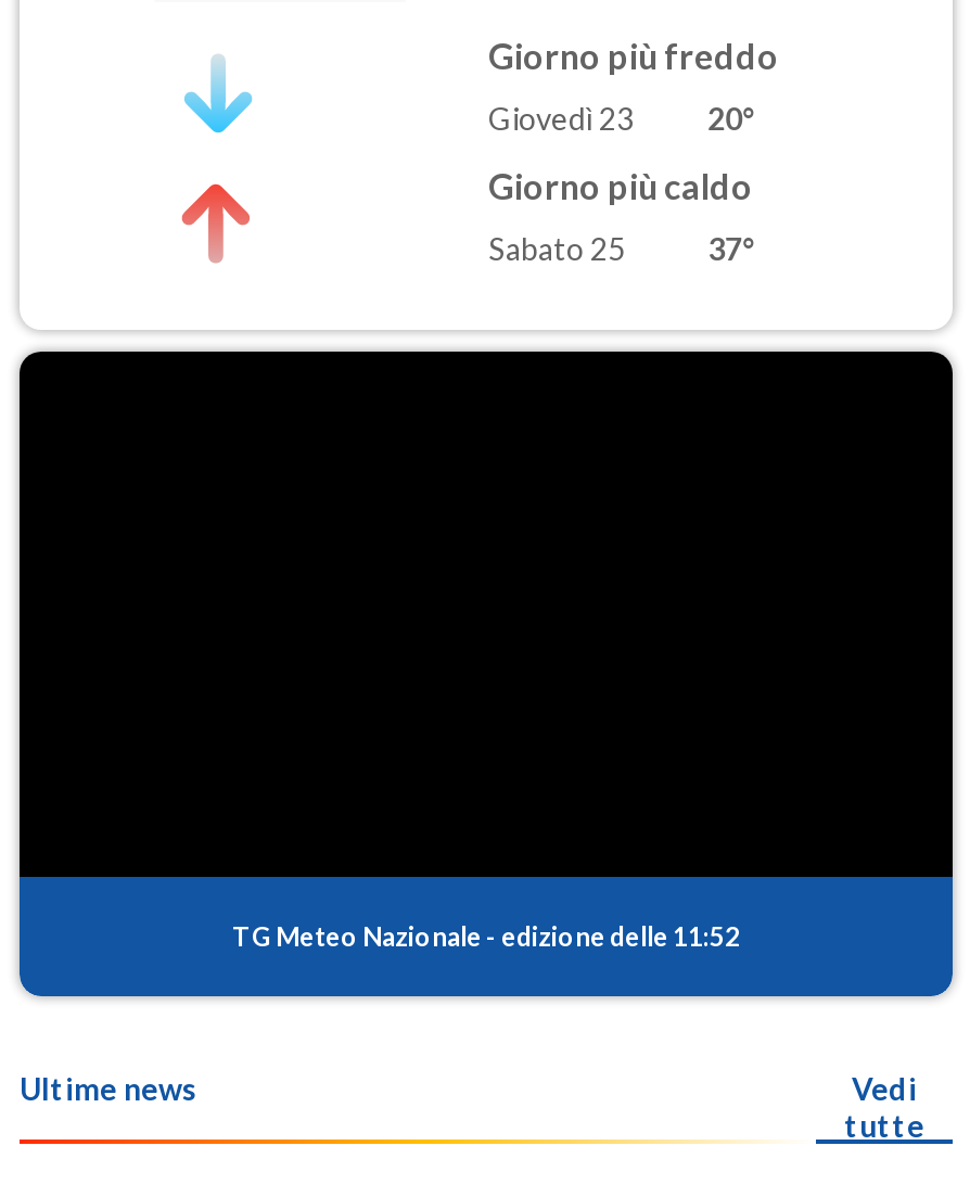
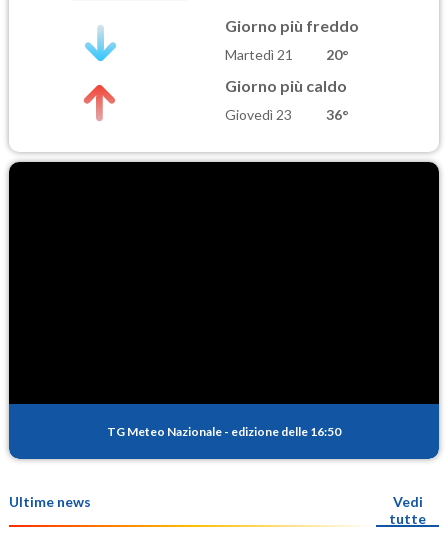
[488,100,634,137] Giovedì 23 -> [225,46,293,63] Martedì 21
[488,231,758,268] Sabato 25 | 37° -> [225,106,349,123] Giovedì 23 | 36°
[232,919,740,952] TG Meteo Nazionale - edizione delle 11:52 -> [107,423,341,438] TG Meteo Nazionale - edizione delle 16:50

